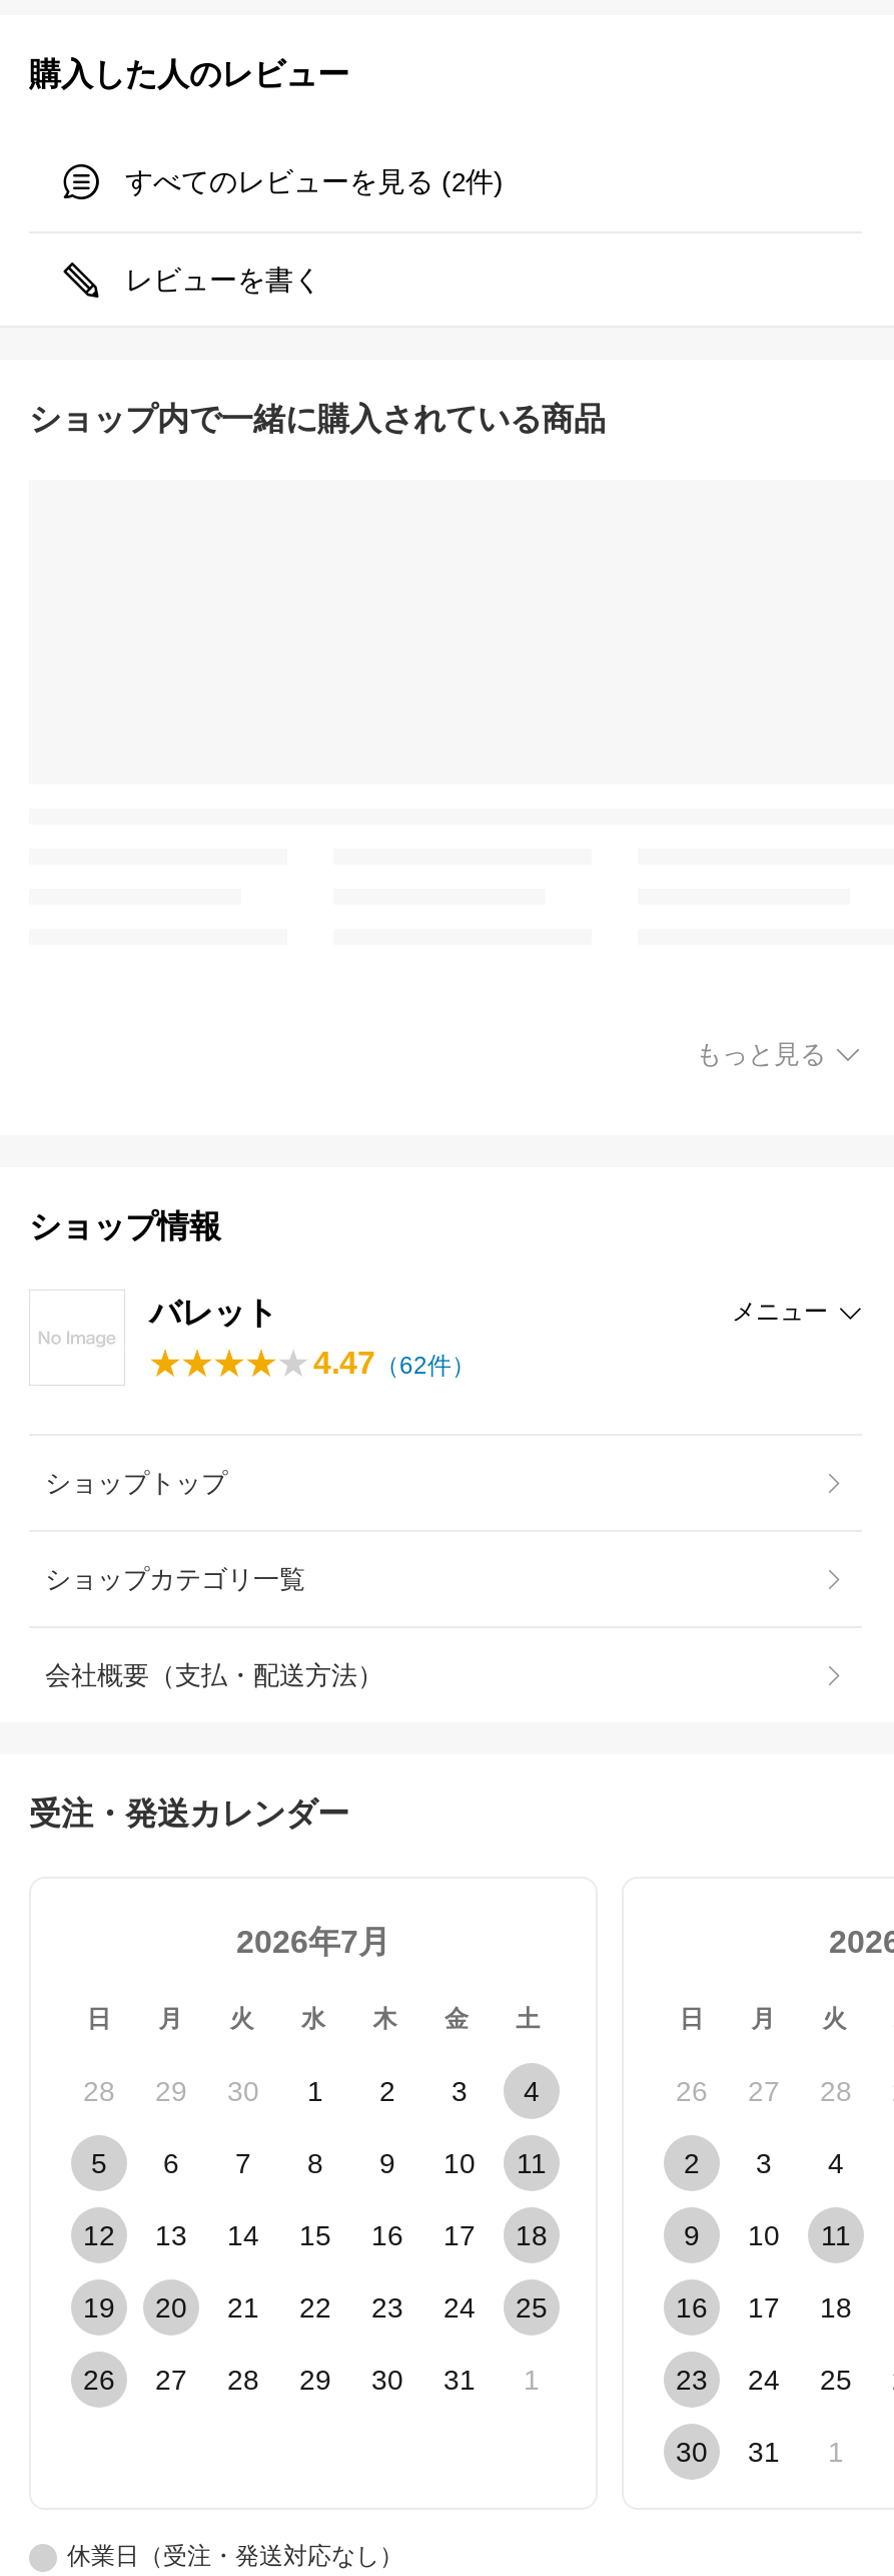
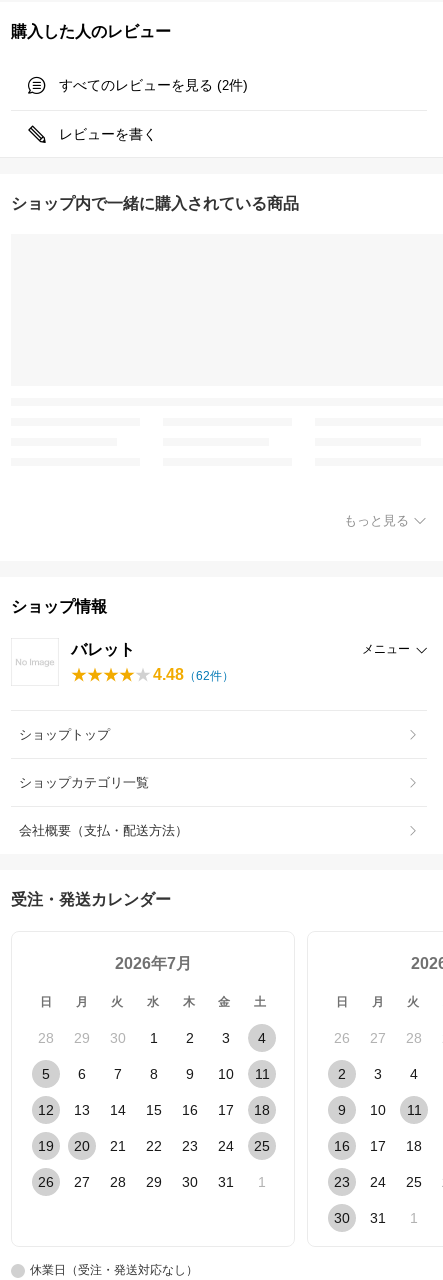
[313,1346,476,1380] 4.47（62件） -> [153,666,234,683] 4.48（62件）

